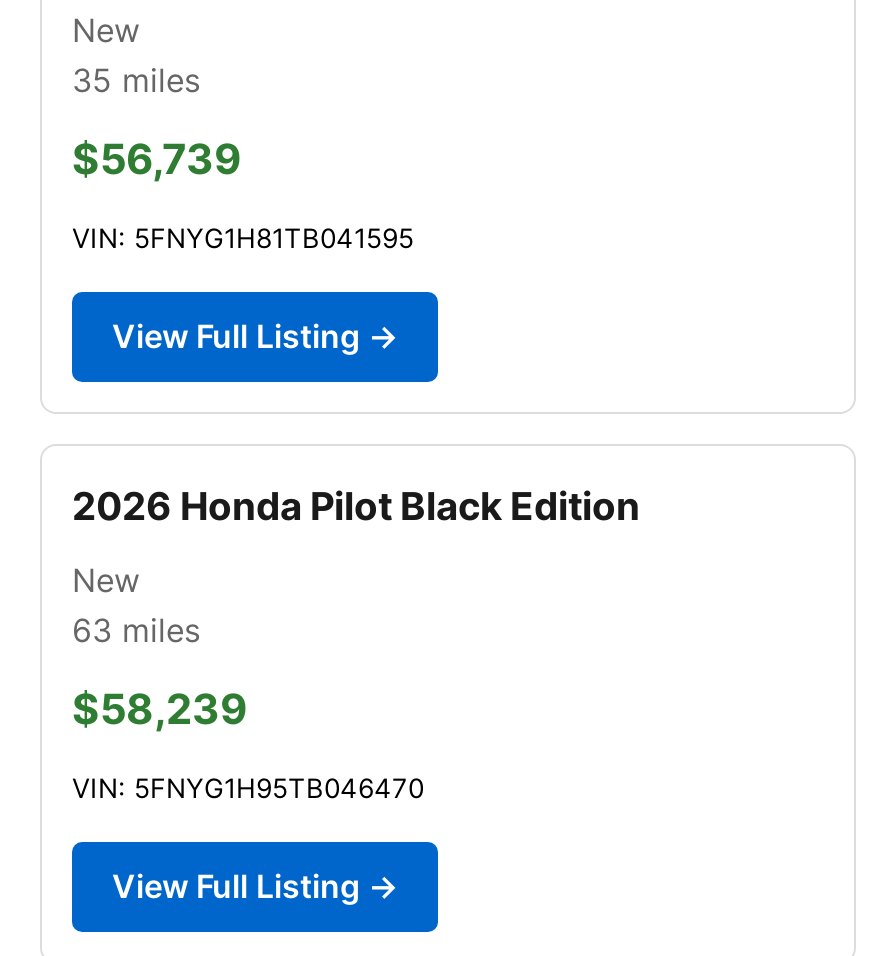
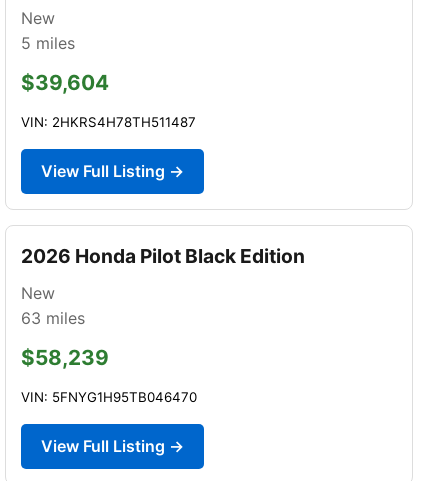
[72,60,200,100] 35 miles -> [21,33,75,53] 5 miles
[72,134,242,184] $56,739 -> [21,70,109,95] $39,604
[72,222,414,254] VIN: 5FNYG1H81TB041595 -> [21,114,196,130] VIN: 2HKRS4H78TH511487

